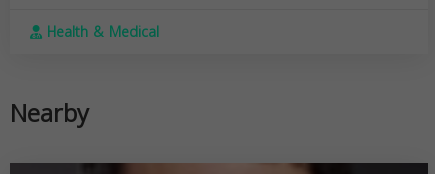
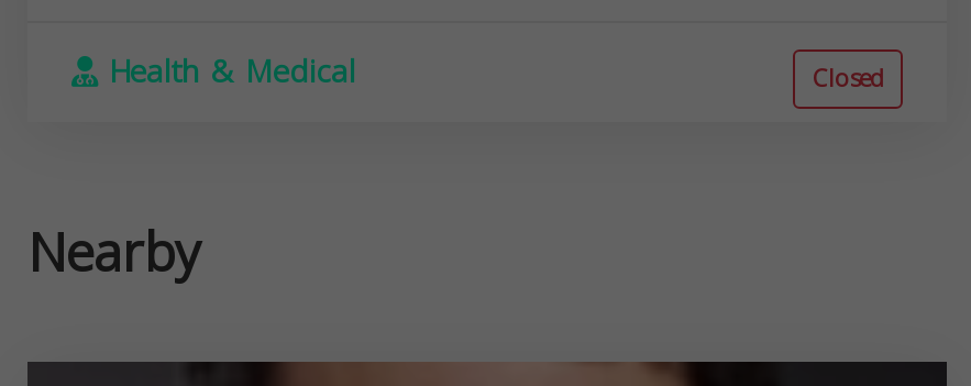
none -> [813,55,883,101] Closed

